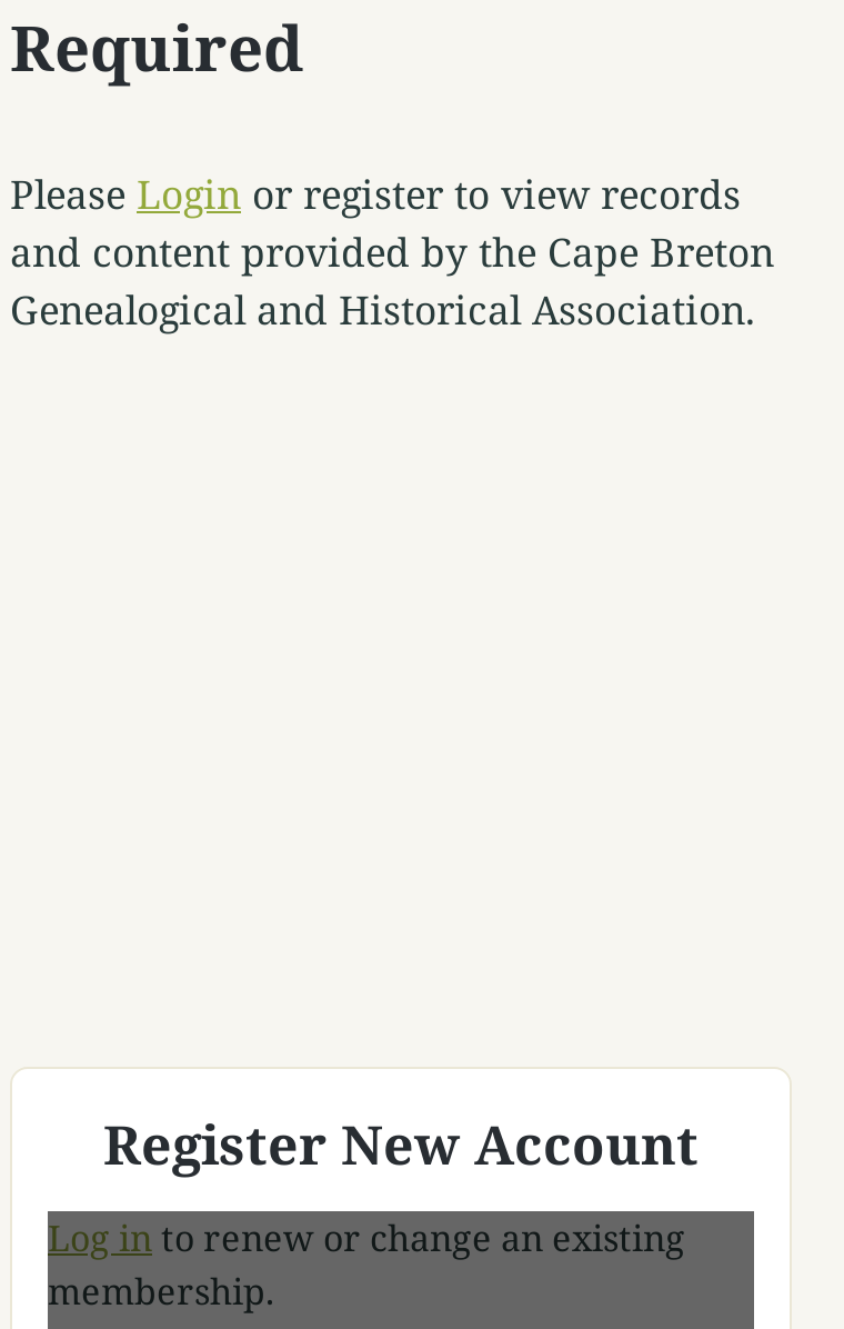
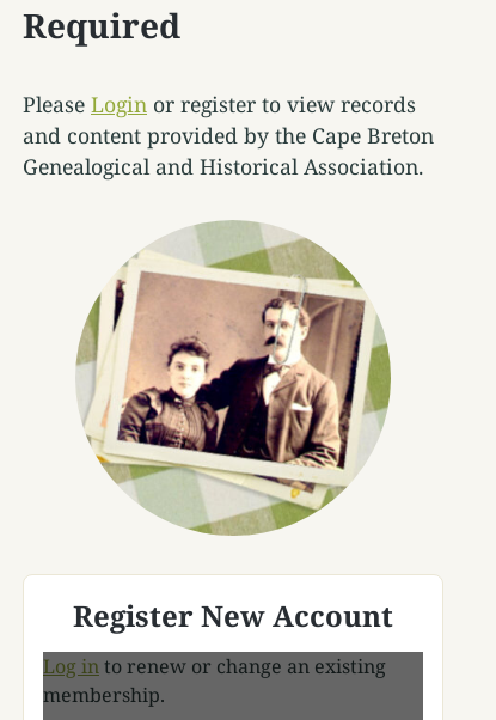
none -> [75,220,392,537] [image]

